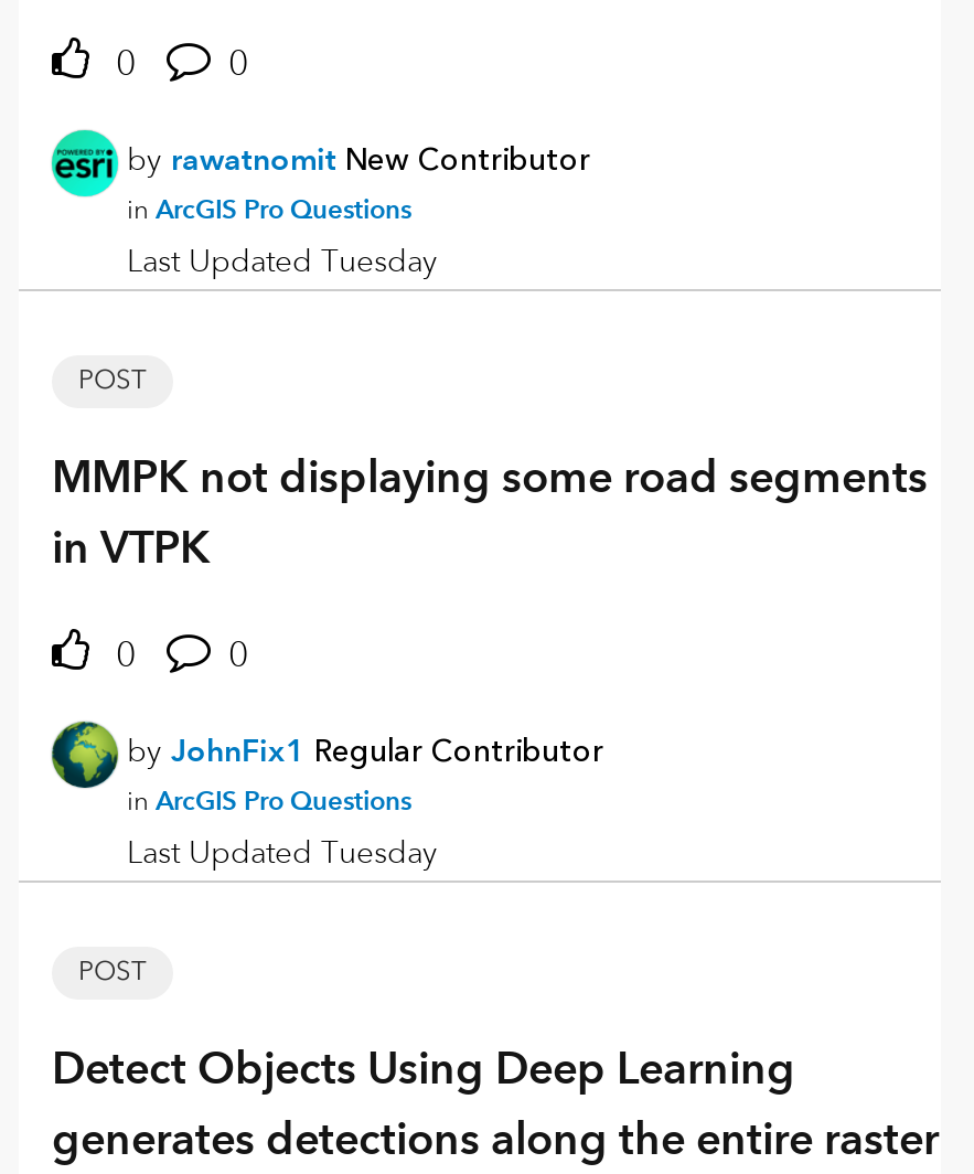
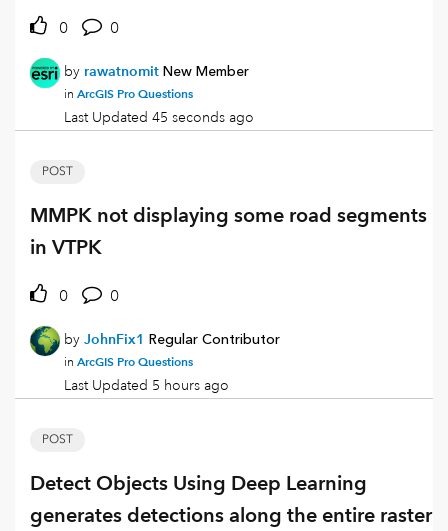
[127,139,590,179] by rawatnomit New Contributor -> [64,62,249,80] by rawatnomit New Member
[127,241,438,281] Last Updated Tuesday -> [64,108,254,126] Last Updated 45 seconds ago
[127,832,438,872] Last Updated Tuesday -> [64,376,229,394] Last Updated 5 hours ago

